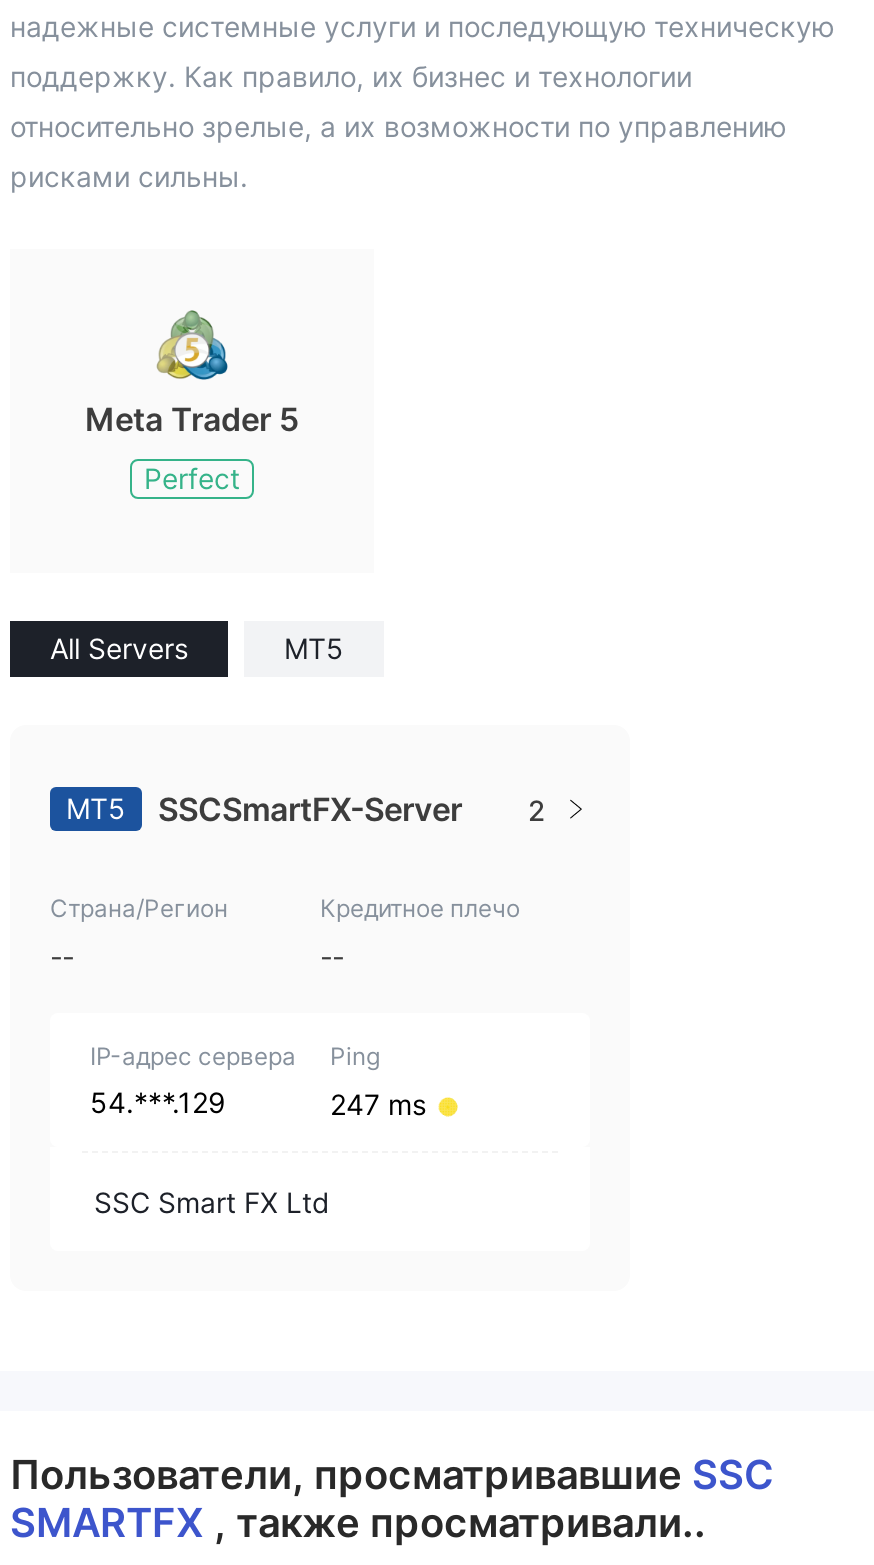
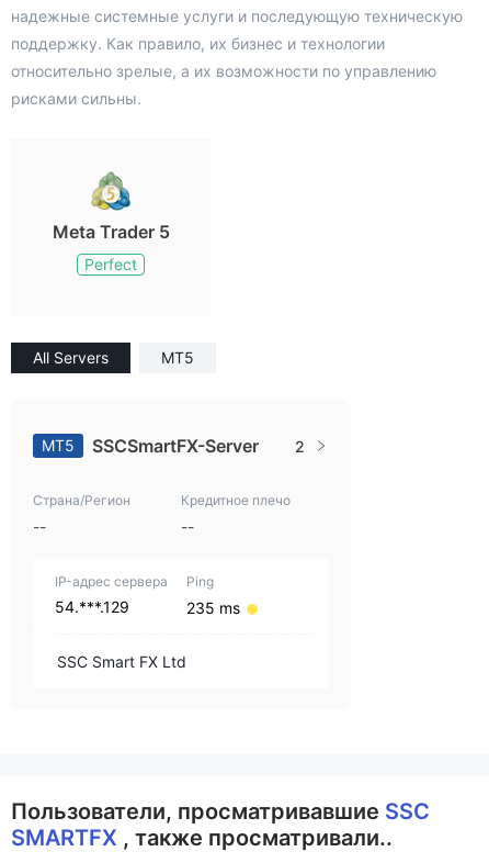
[330,1087,426,1121] 247 ms -> [186,598,240,617] 235 ms

